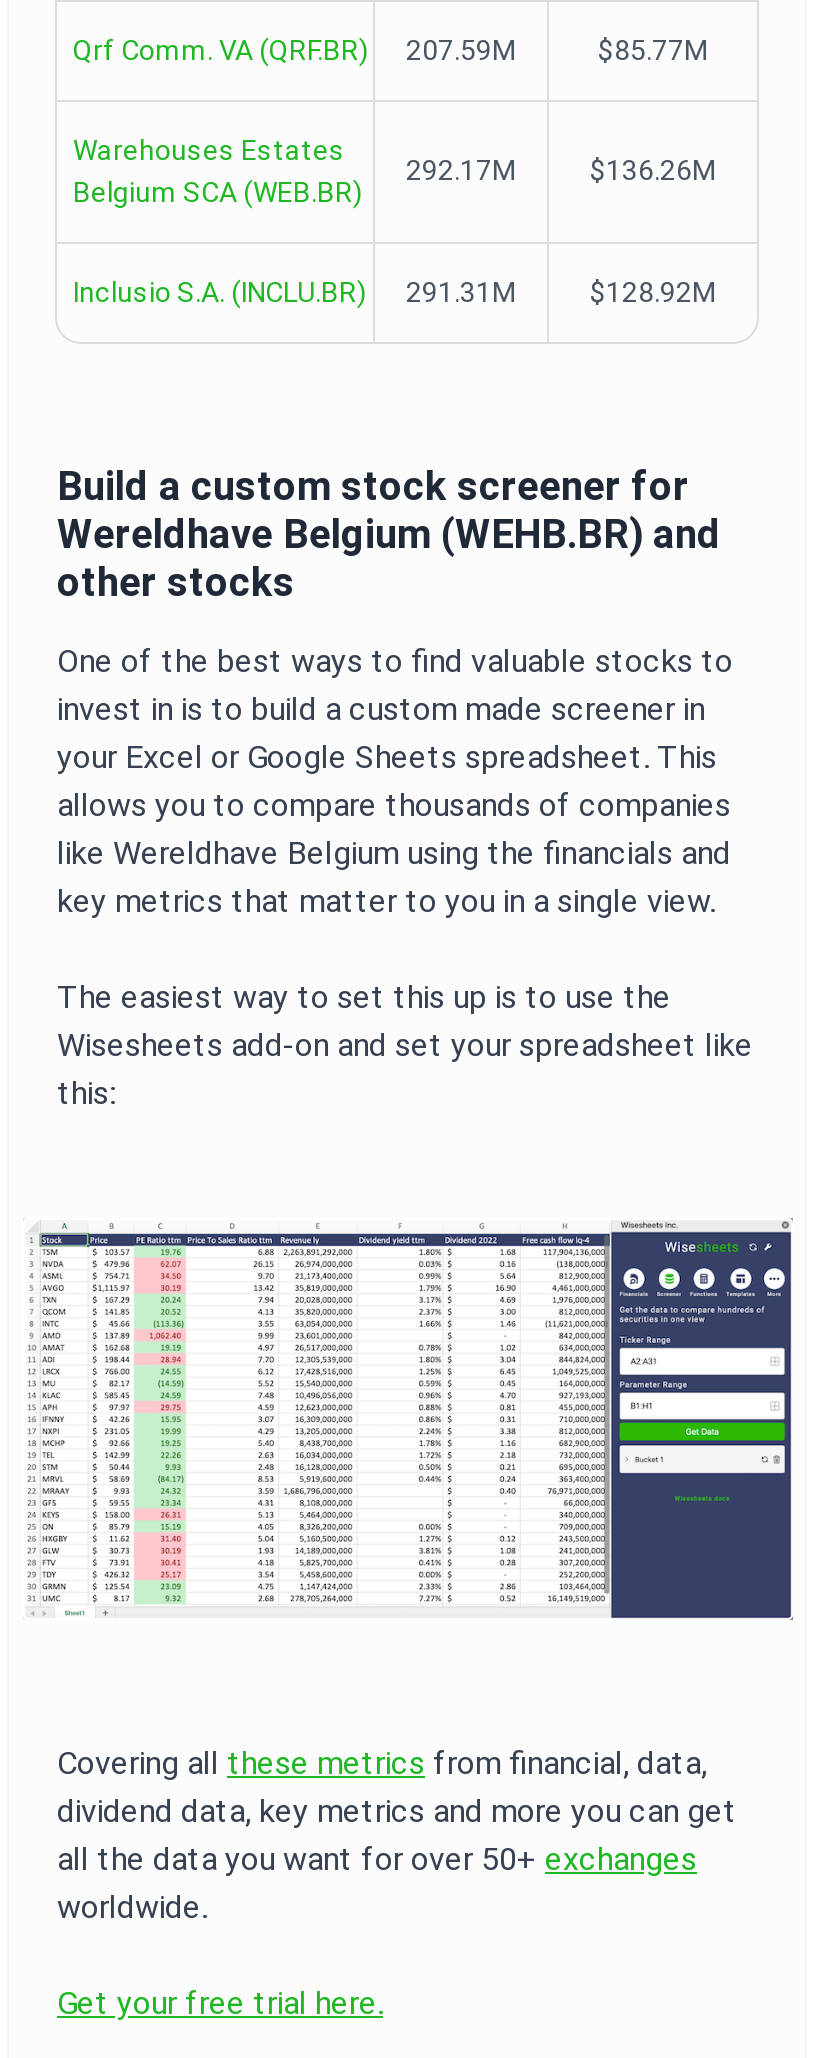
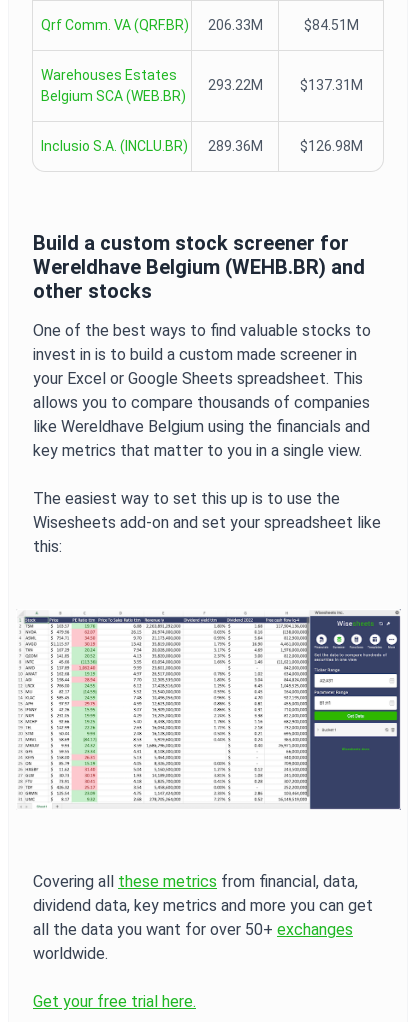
[406,34,708,66] 207.59M | $85.77M -> [207,17,358,33] 206.33M | $84.51M
[406,154,716,186] 292.17M | $136.26M -> [207,77,362,93] 293.22M | $137.31M
[406,276,716,308] 291.31M | $128.92M -> [207,138,362,154] 289.36M | $126.98M

